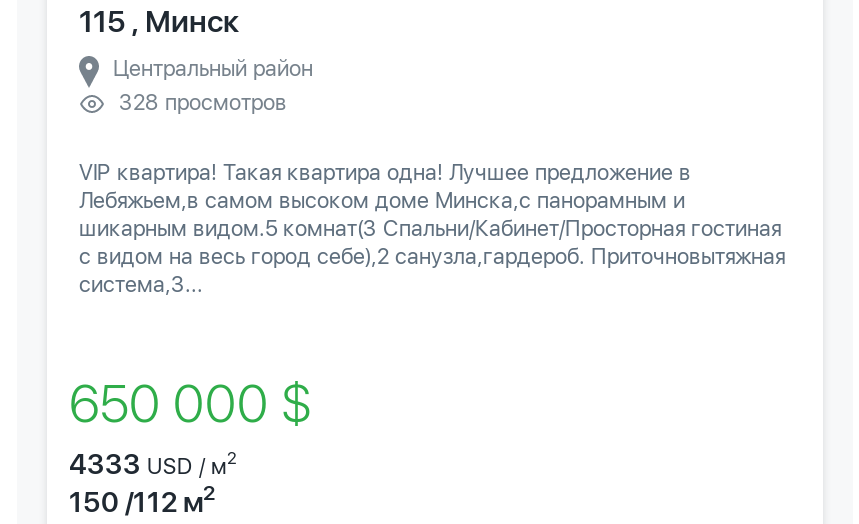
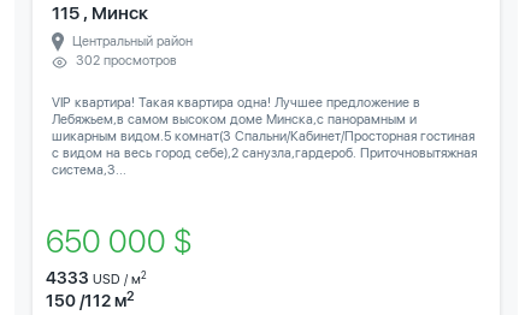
[119,89,287,115] 328 просмотров -> [76,53,177,69] 302 просмотров

